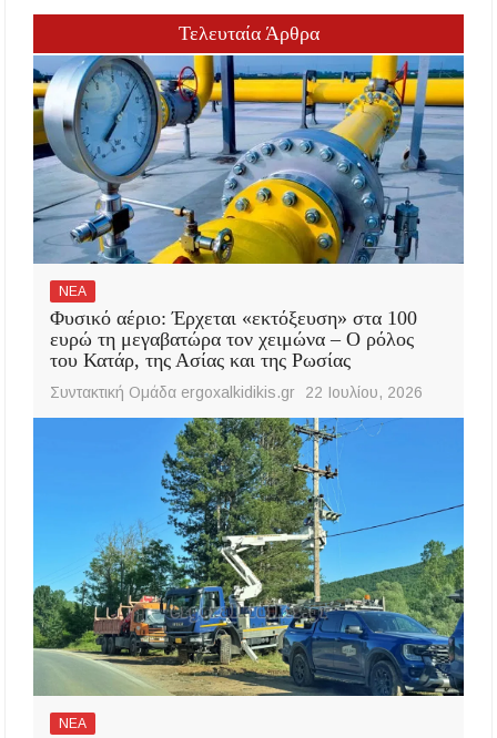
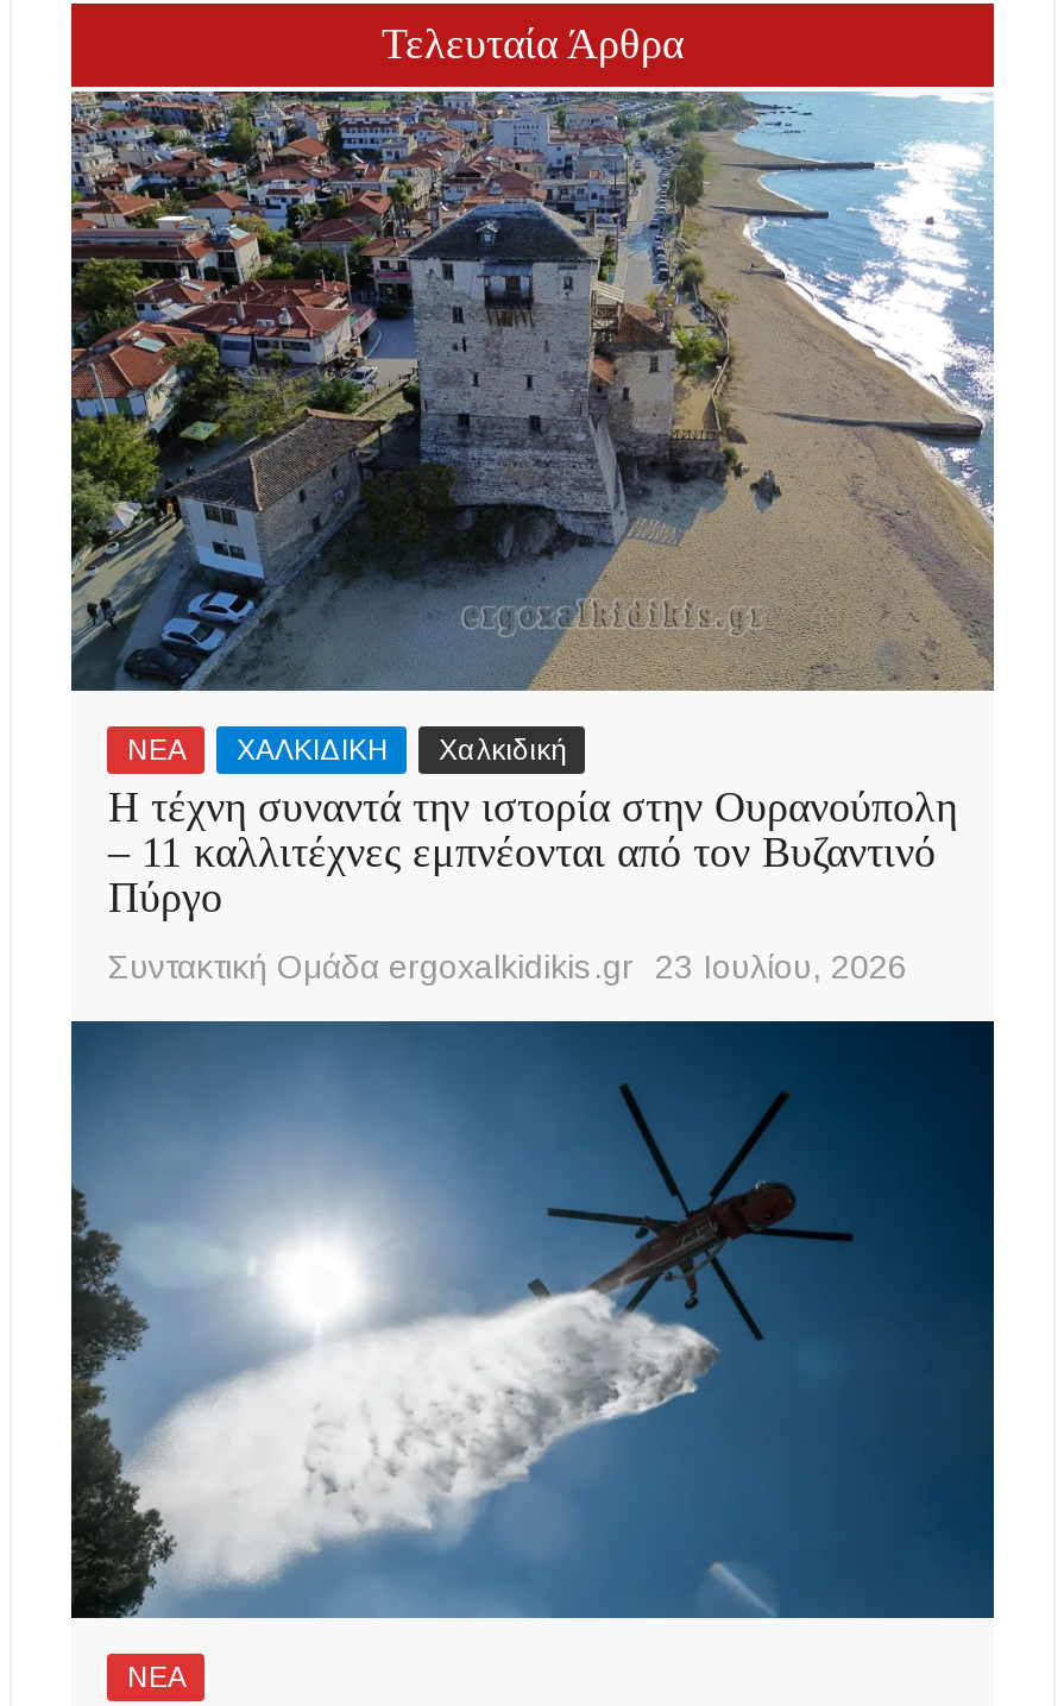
[32,54,465,371] [image] | Φυσικό αέριο: Έρχεται «εκτόξευση» στα 100 | ευρώ τη μεγαβατώρα τον χειμώνα – Ο ρόλος | του Κατάρ, της Ασίας και της Ρωσίας -> [69,89,994,921] [image] | ΧΑΛΚΙΔΙΚΗ | Χαλκιδική | Η τέχνη συναντά την ιστορία στην Ουρανούπολη | – 11 καλλιτέχνες εμπνέονται από τον Βυζαντινό | Πύργο
[50,383,423,401] Συντακτική Ομάδα ergoxalkidikis.gr 22 Ιουλίου, 2026 -> [108,947,907,985] Συντακτική Ομάδα ergoxalkidikis.gr 23 Ιουλίου, 2026
[32,417,465,697] [image] -> [69,1019,996,1620] [image]

